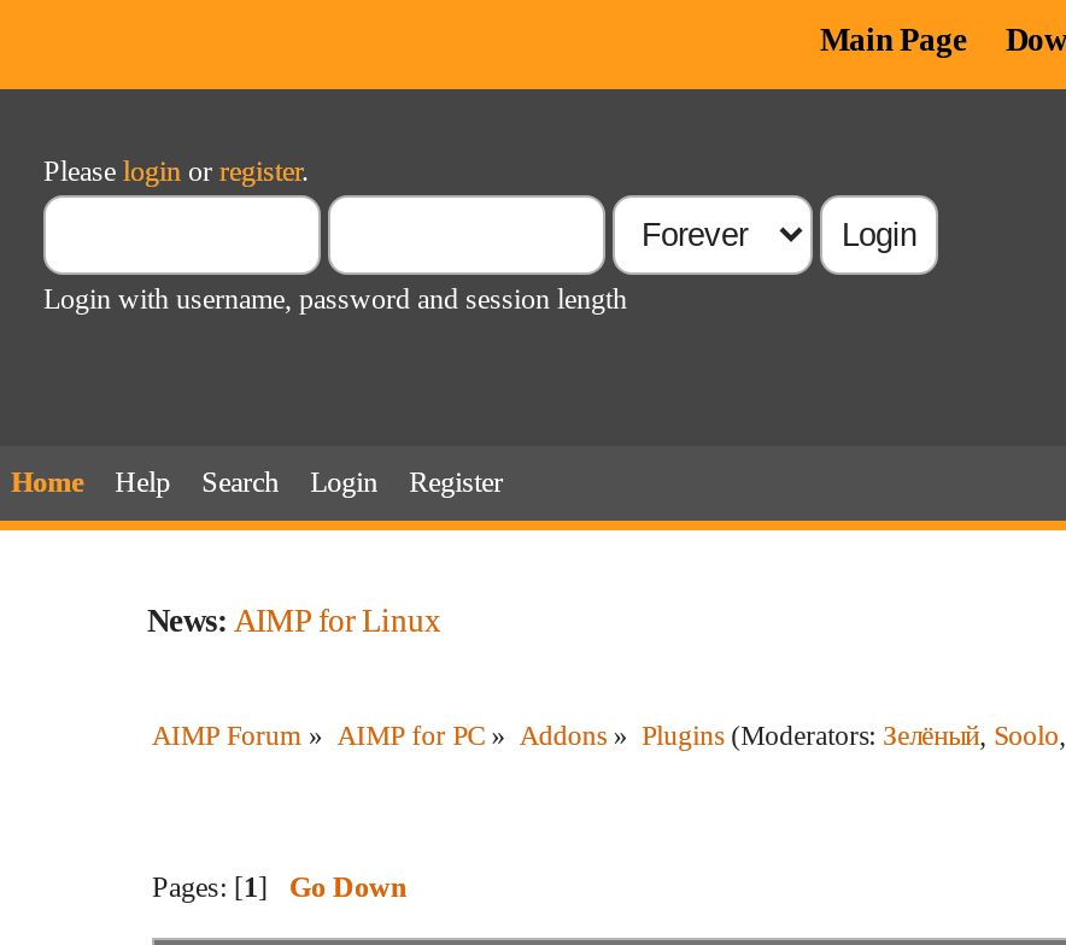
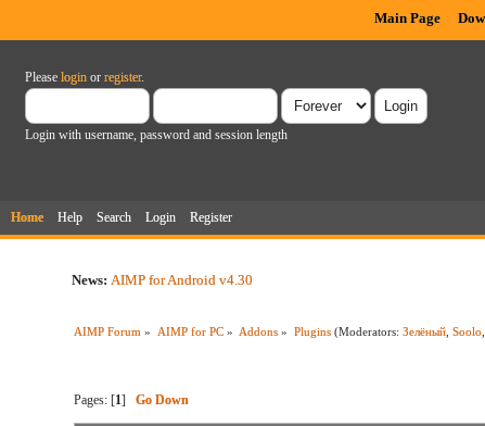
[147,603,441,639] News: AIMP for Linux -> [72,272,253,288] News: AIMP for Android v4.30

